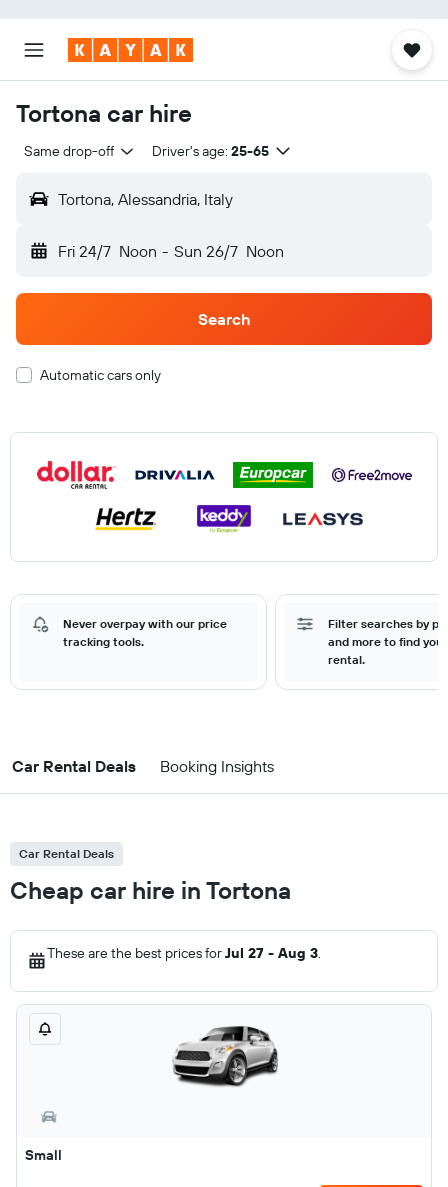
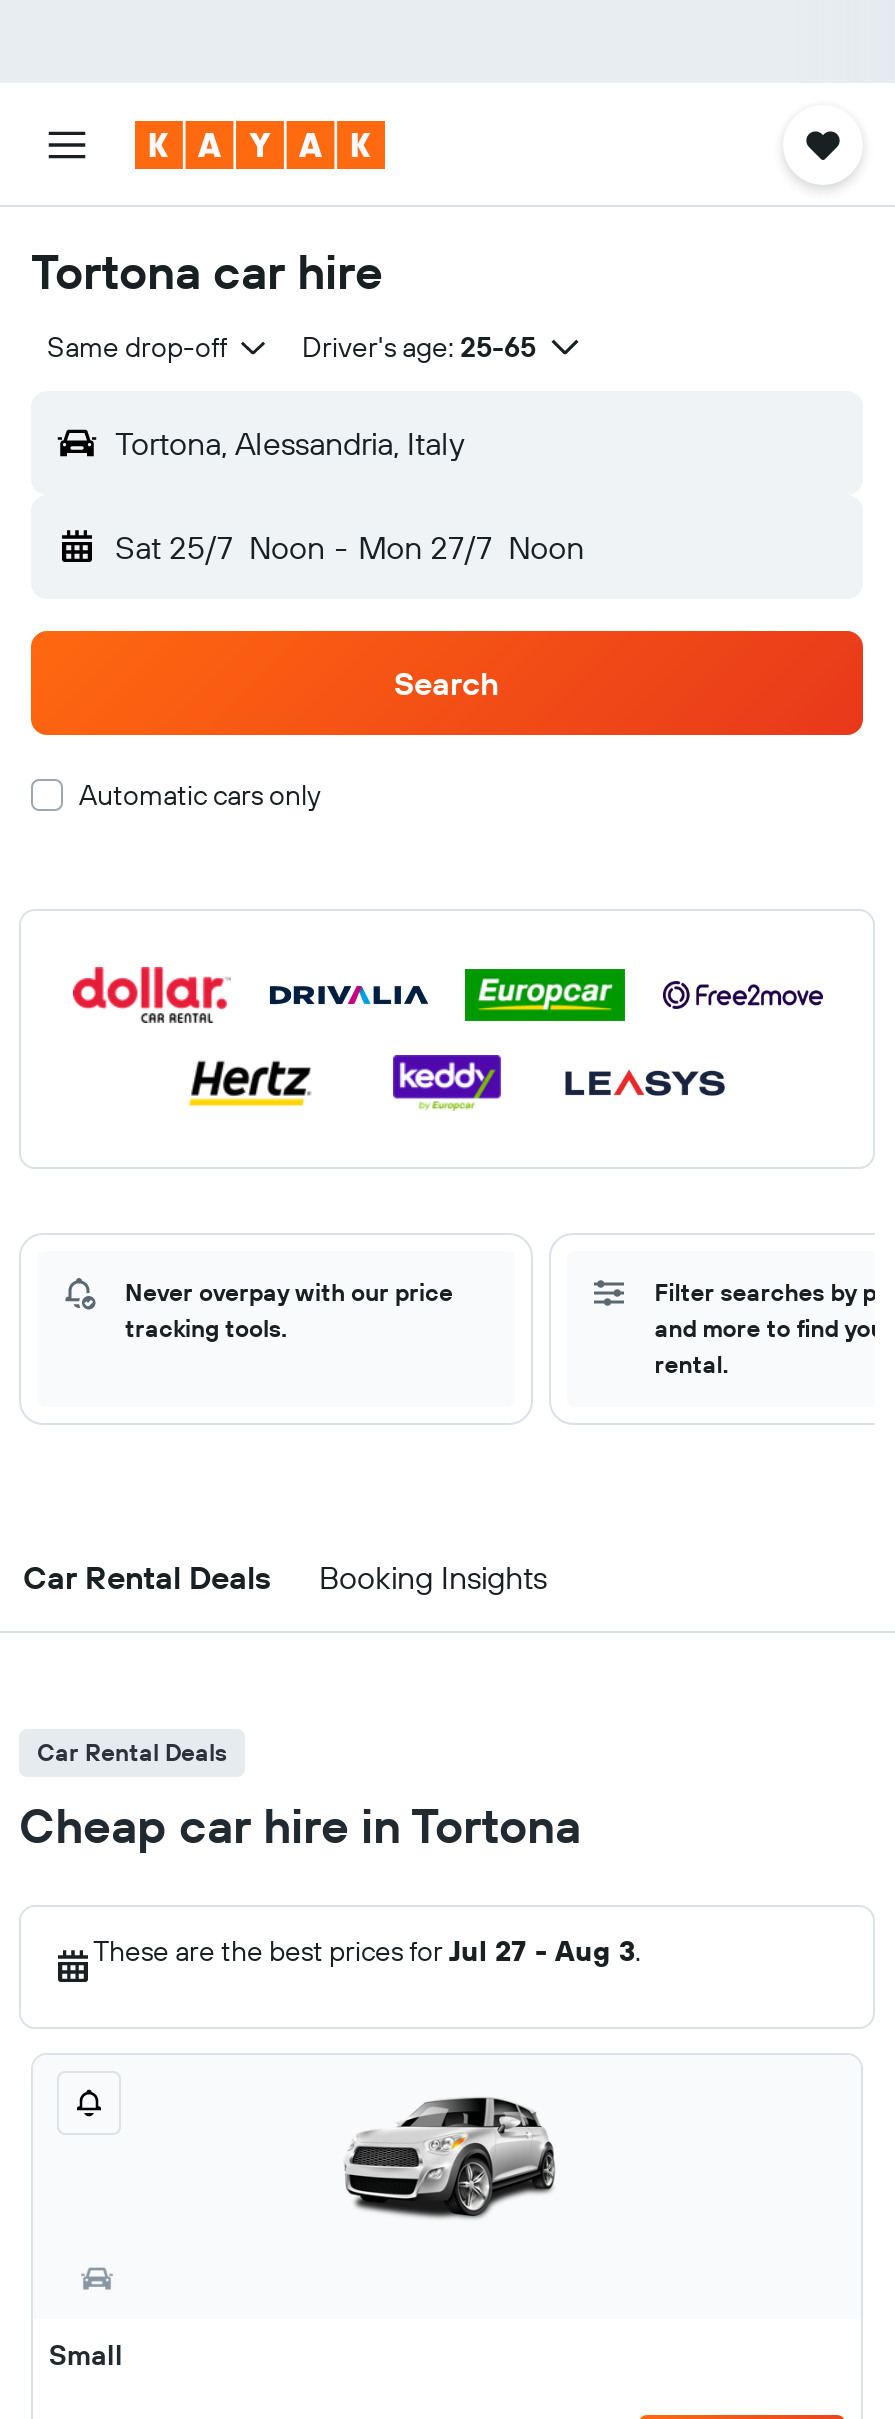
[58,241,284,261] Fri 24/7 Noon - Sun 26/7 Noon -> [115,527,584,567] Sat 25/7 Noon - Mon 27/7 Noon

